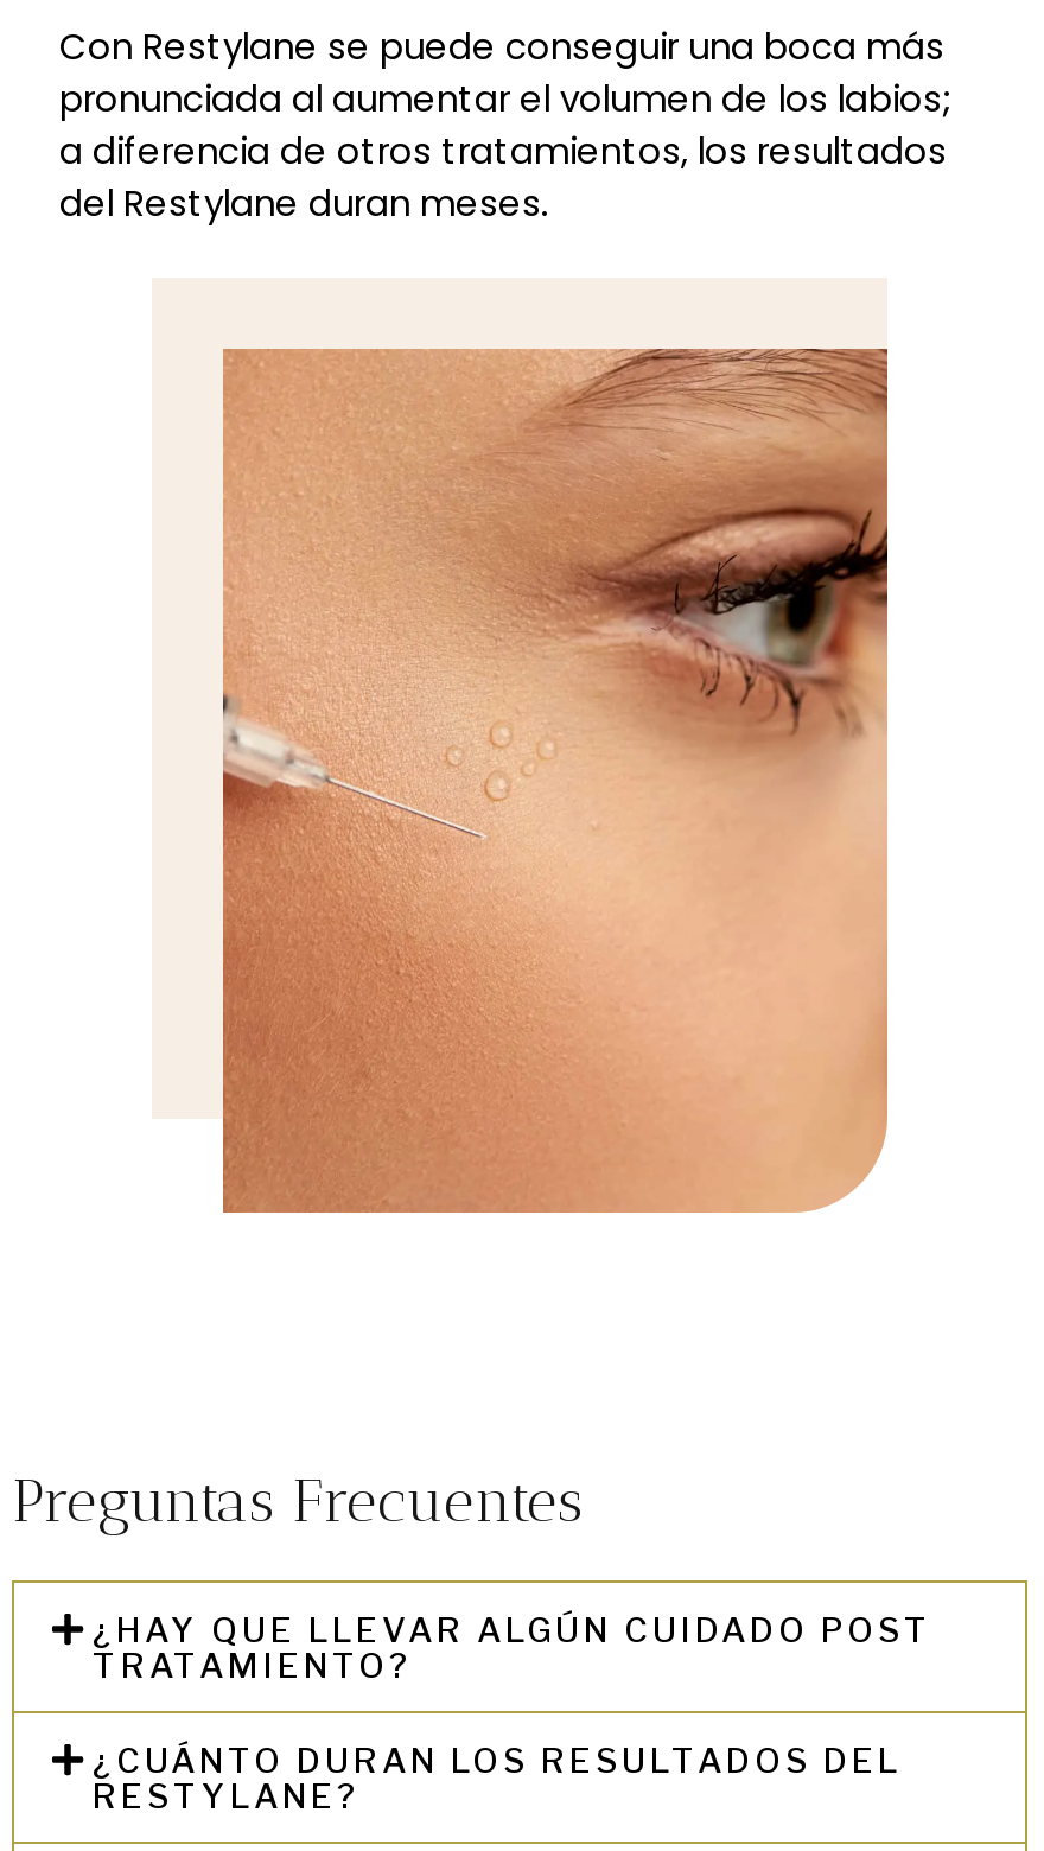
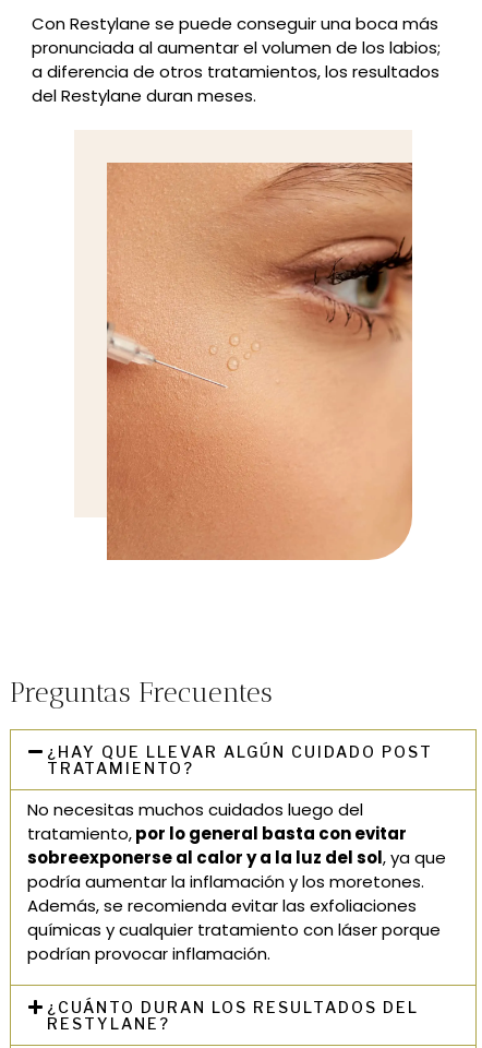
none -> [27,797,446,964] No necesitas muchos cuidados luego del | tratamiento, por lo general basta con evitar | sobreexponerse al calor y a la luz del sol, ya que | podría aumentar la inflamación y los moretones. | Además, se recomienda evitar las exfoliaciones | químicas y cualquier tratamiento con láser porque | podrían provocar inflamación.

